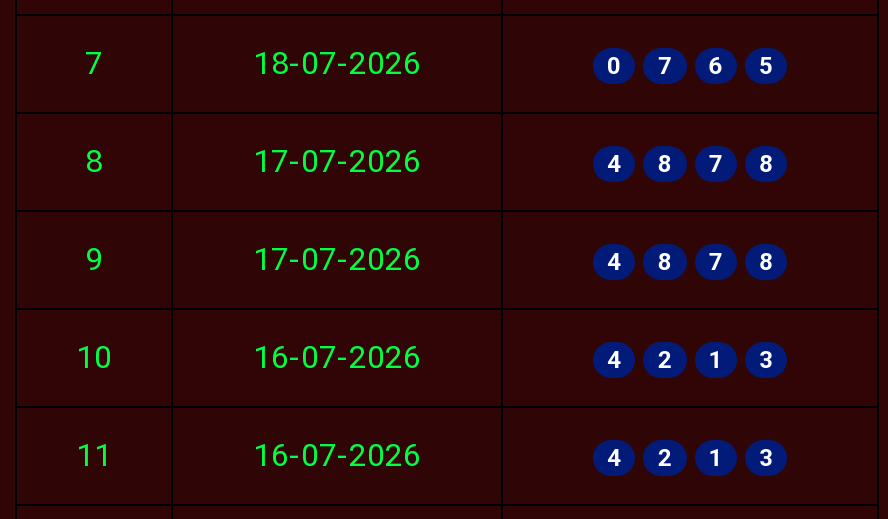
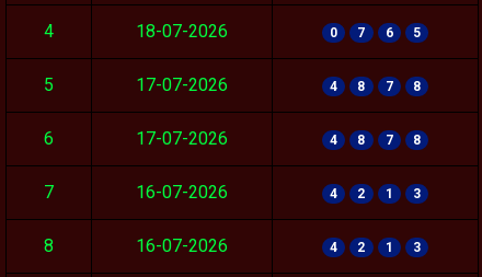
[85,44,103,82] 7 -> [44,21,54,42] 4
[85,142,103,180] 8 -> [44,74,54,95] 5
[85,240,103,278] 9 -> [44,128,54,149] 6
[76,338,112,376] 10 -> [44,182,54,203] 7
[76,436,112,474] 11 -> [44,235,54,256] 8

